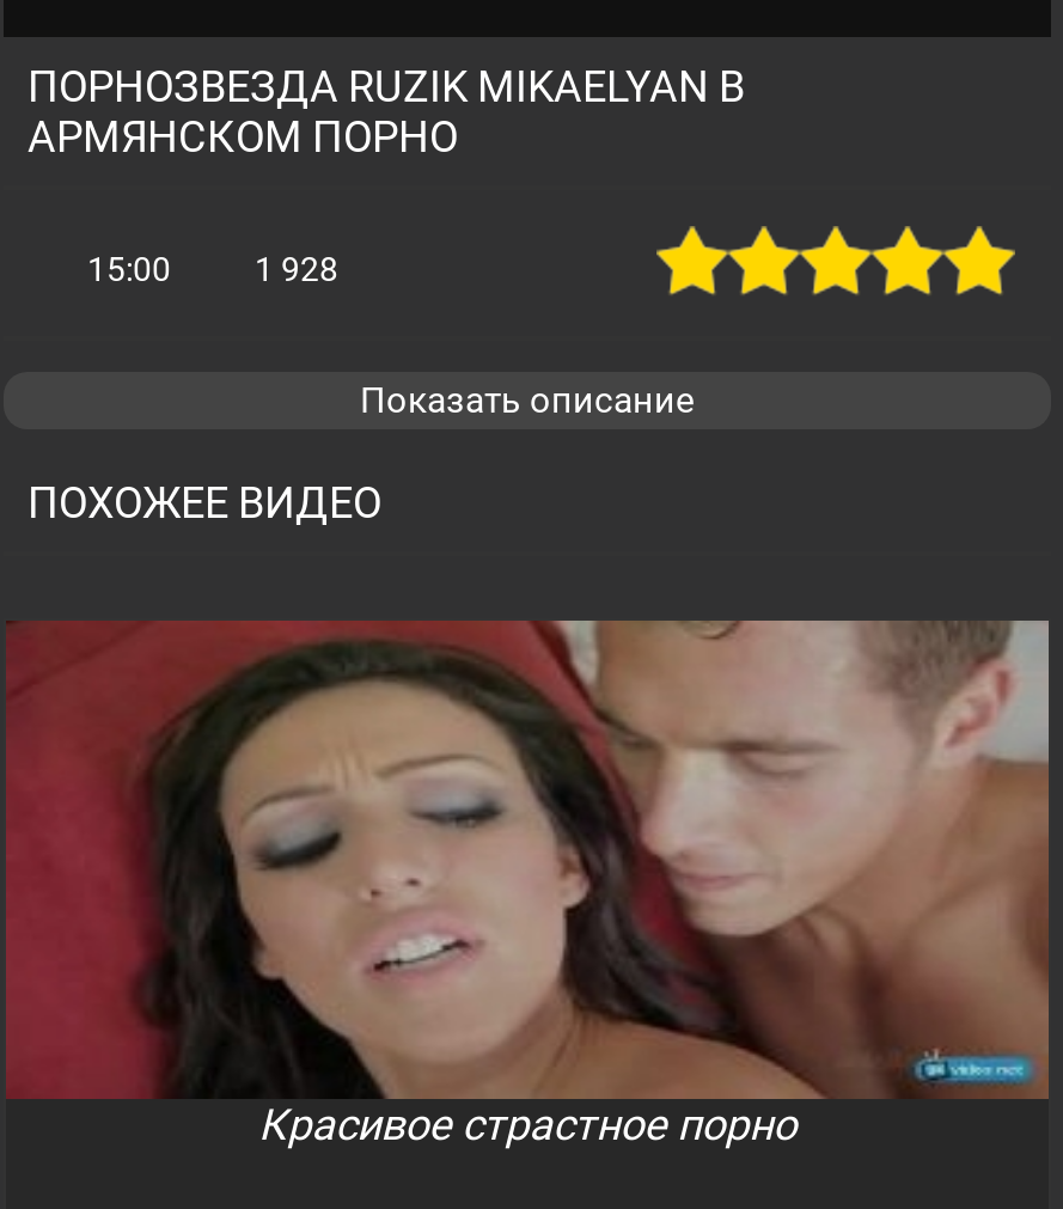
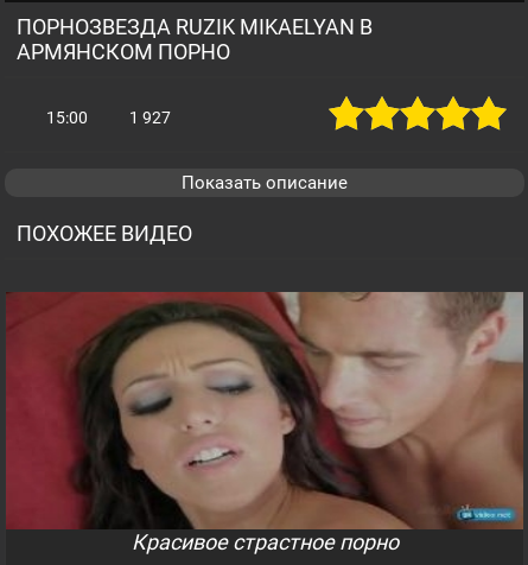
[255,250,338,288] 1 928 -> [129,108,171,127] 1 927

